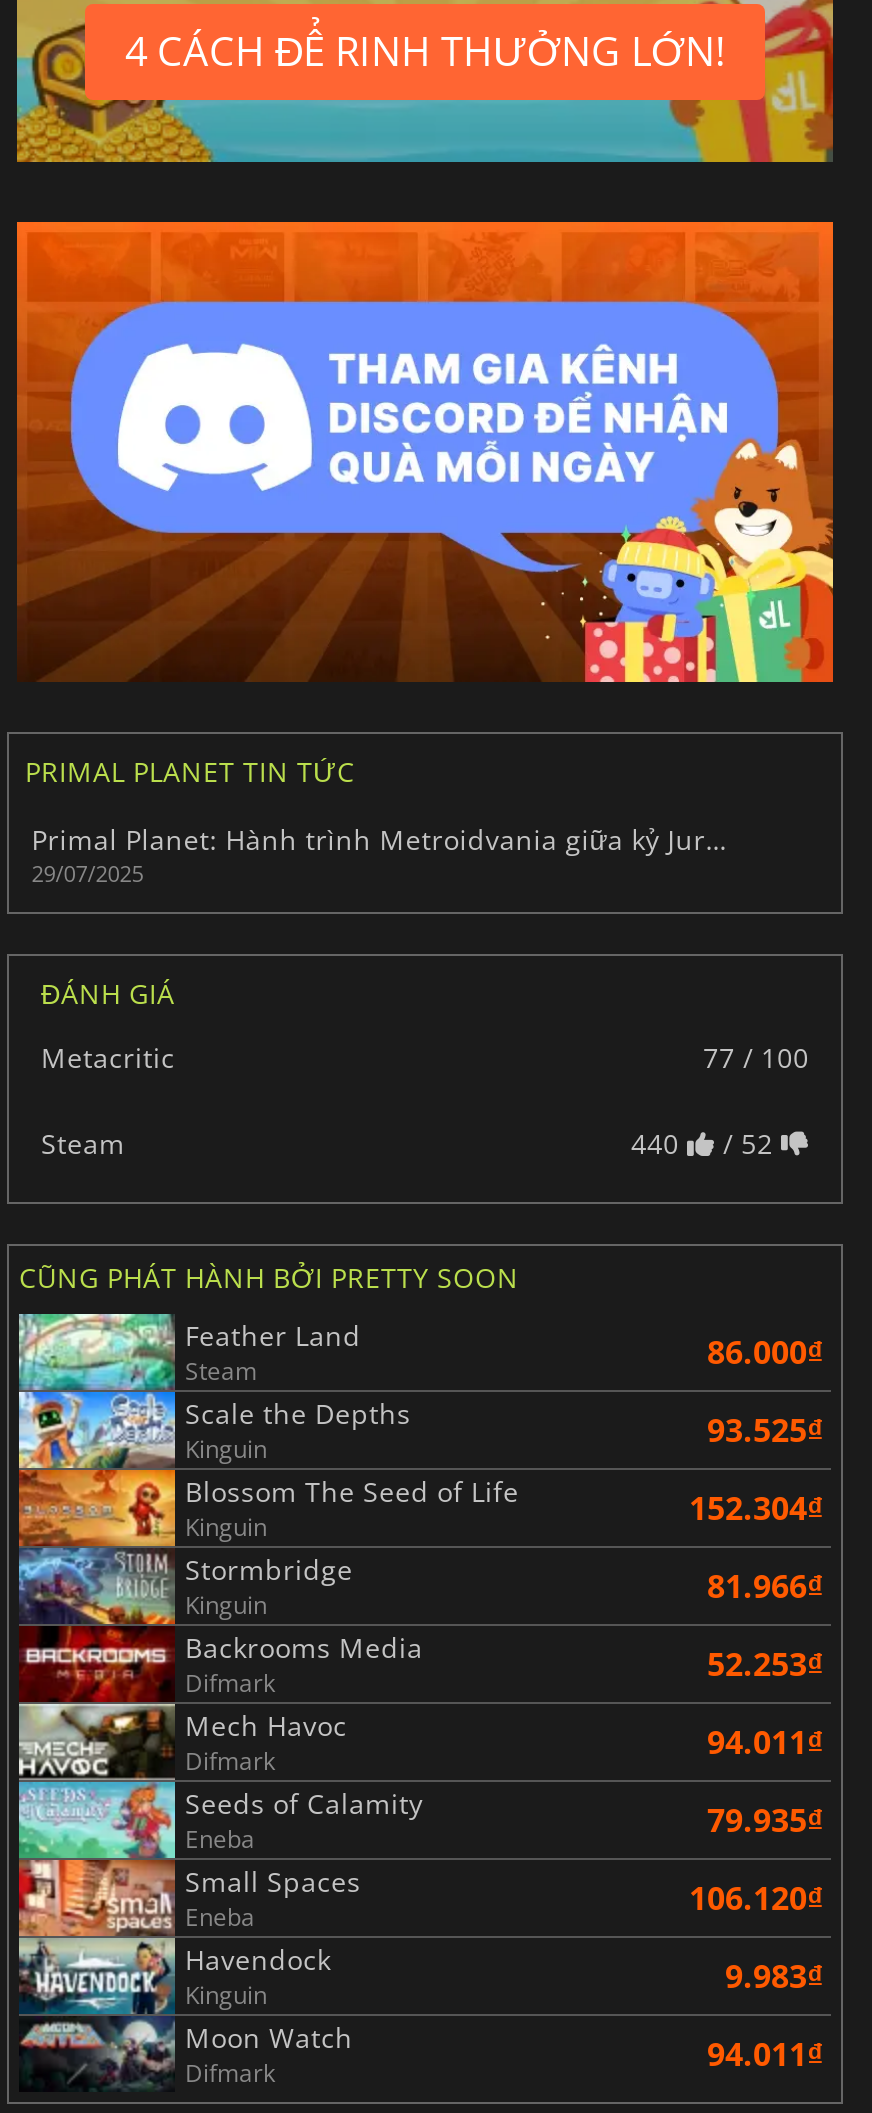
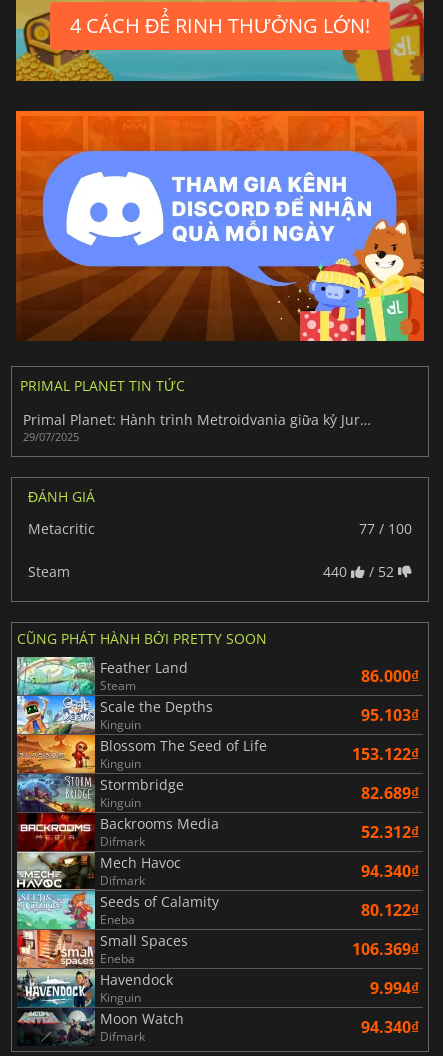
[707,1408,823,1452] 93.525₫ -> [361,704,419,726] 95.103₫
[689,1486,823,1530] 152.304₫ -> [352,743,419,765] 153.122₫
[707,1564,823,1608] 81.966₫ -> [361,782,419,804] 82.689₫
[707,1642,823,1686] 52.253₫ -> [361,821,419,843] 52.312₫
[707,1720,823,1764] 94.011₫ -> [361,860,419,882] 94.340₫
[707,1798,823,1842] 79.935₫ -> [361,899,419,921] 80.122₫
[689,1876,823,1920] 106.120₫ -> [352,938,419,960] 106.369₫
[725,1954,823,1998] 9.983₫ -> [370,977,419,999] 9.994₫
[707,2032,823,2076] 94.011₫ -> [361,1016,419,1038] 94.340₫

